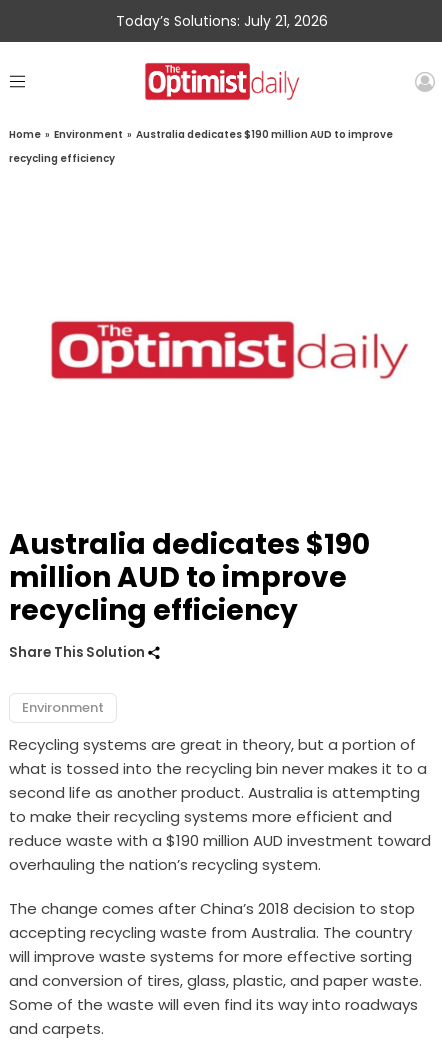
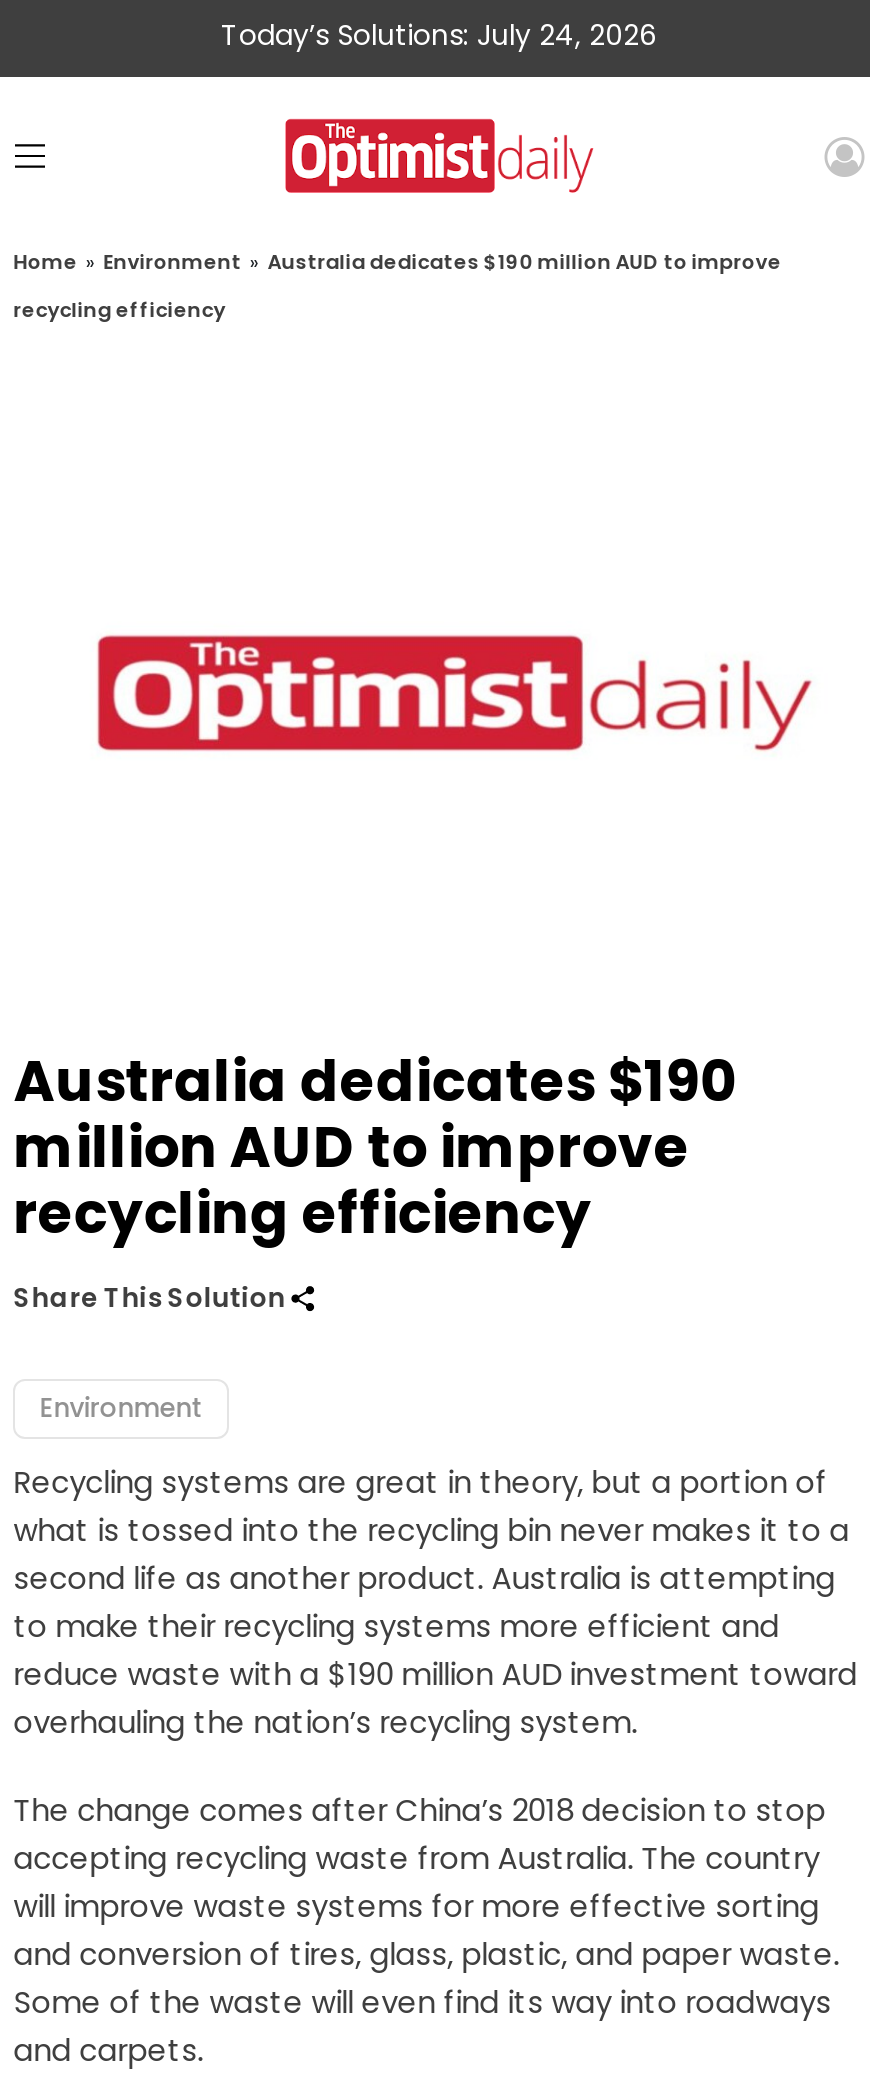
[116,11,328,31] Today’s Solutions: July 21, 2026 -> [221,15,657,55] Today’s Solutions: July 24, 2026

